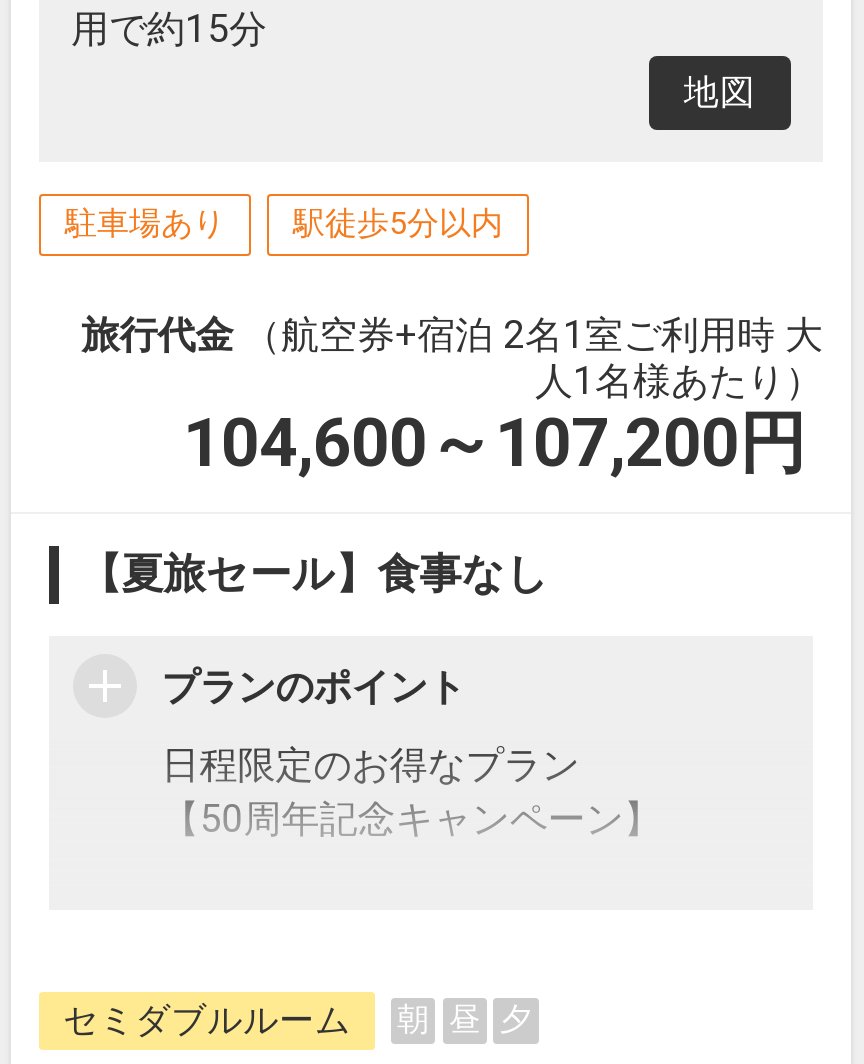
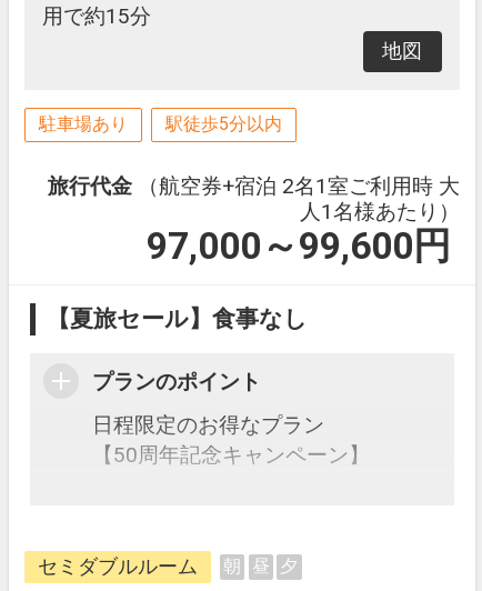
[183,404,807,482] 104,600～107,200円 -> [147,224,451,268] 97,000～99,600円

